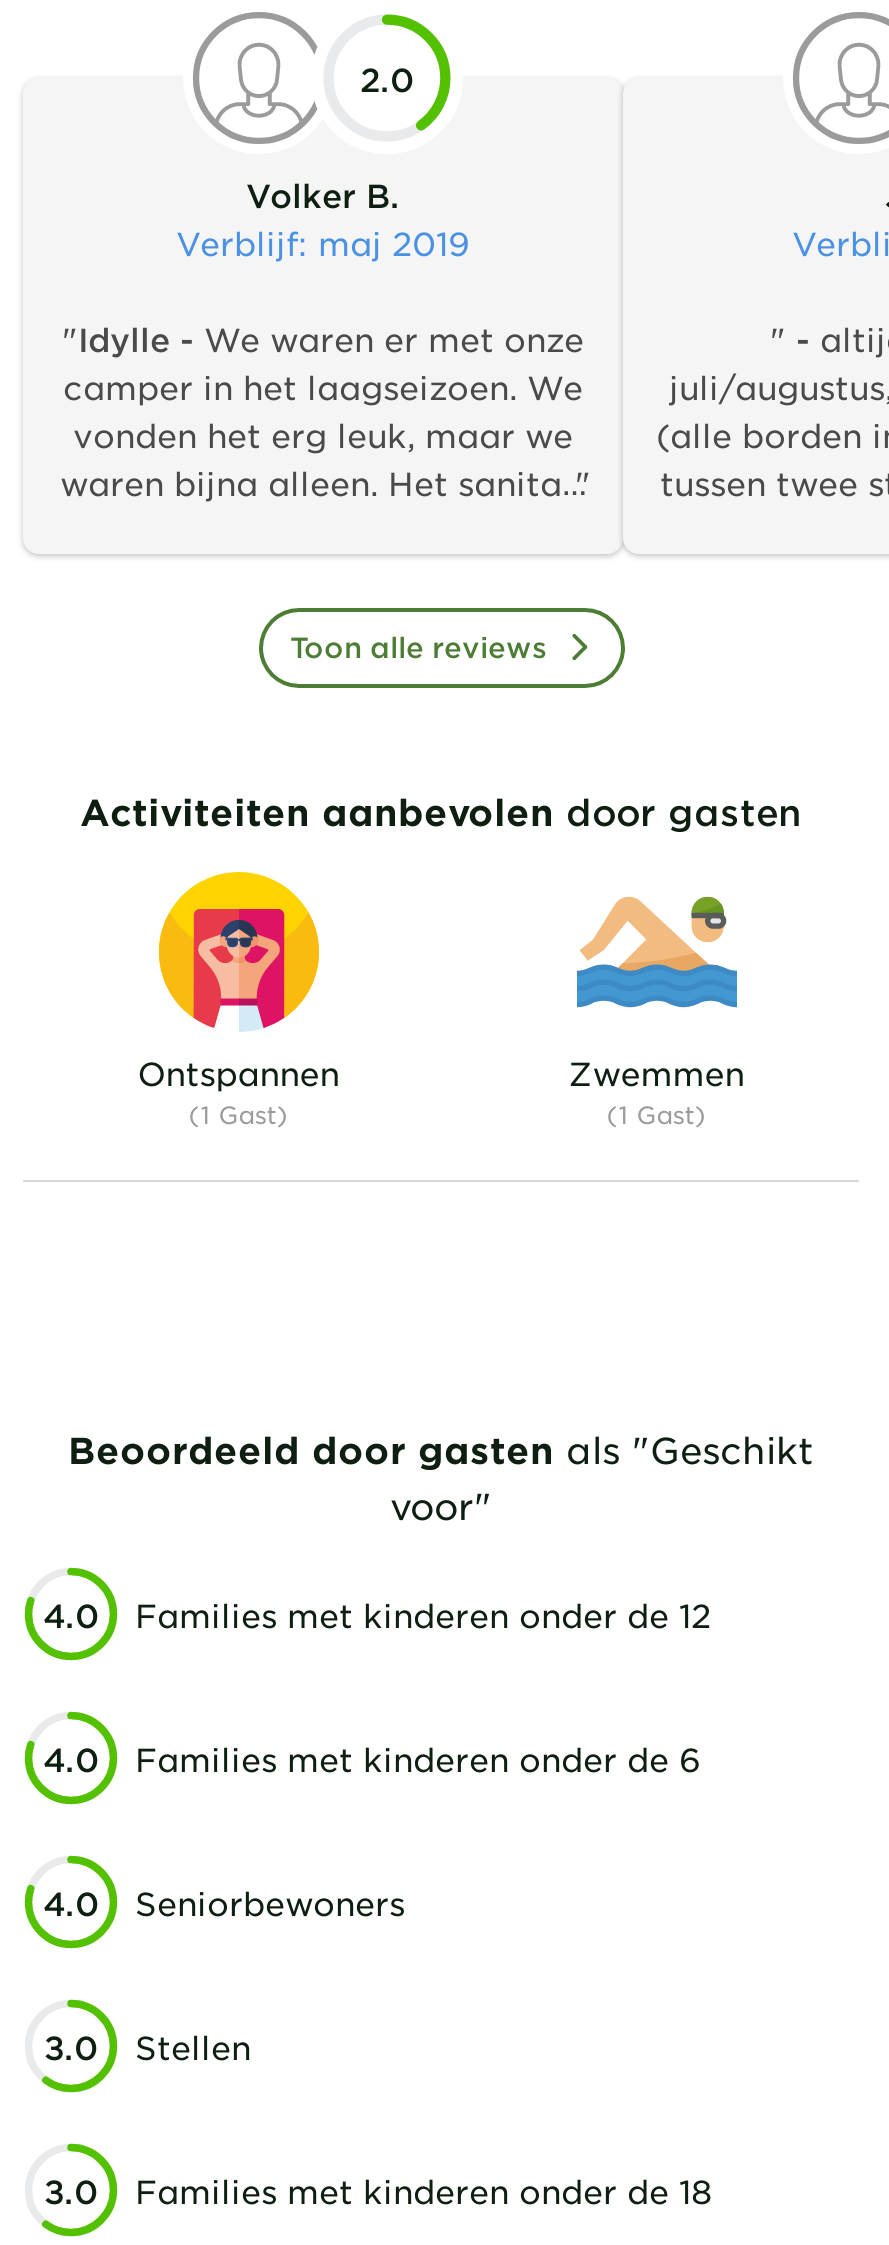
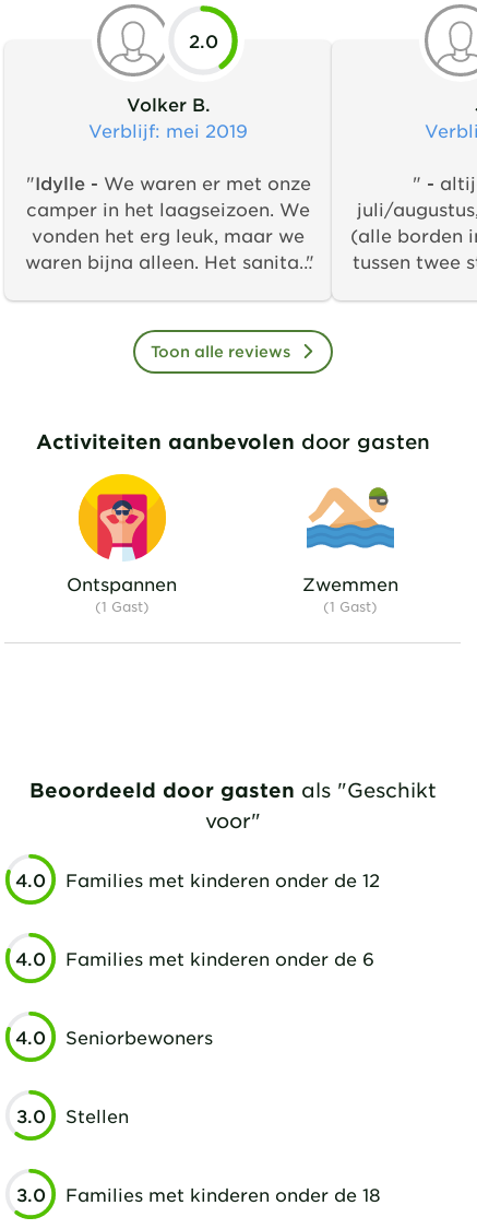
[176,221,470,261] Verblijf: maj 2019 -> [88,119,248,140] Verblijf: mei 2019

